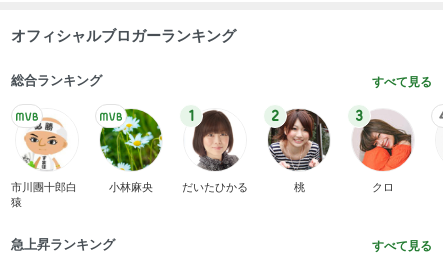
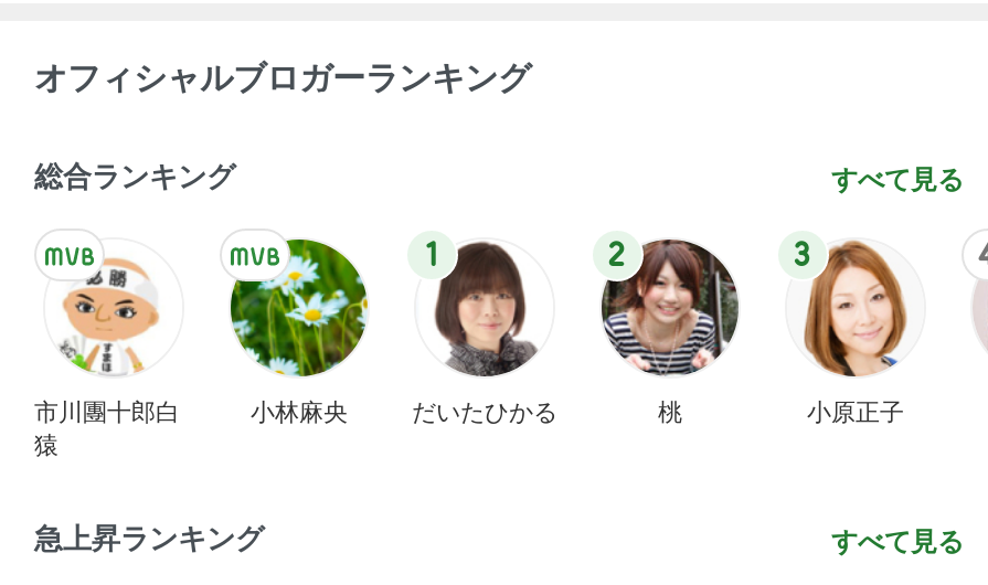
[353,110,413,193] [image] | クロ -> [792,240,920,425] [image] | 小原正子

